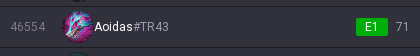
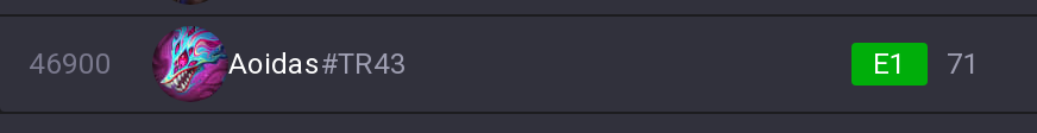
[10,20,45,34] 46554 -> [29,47,112,81] 46900

